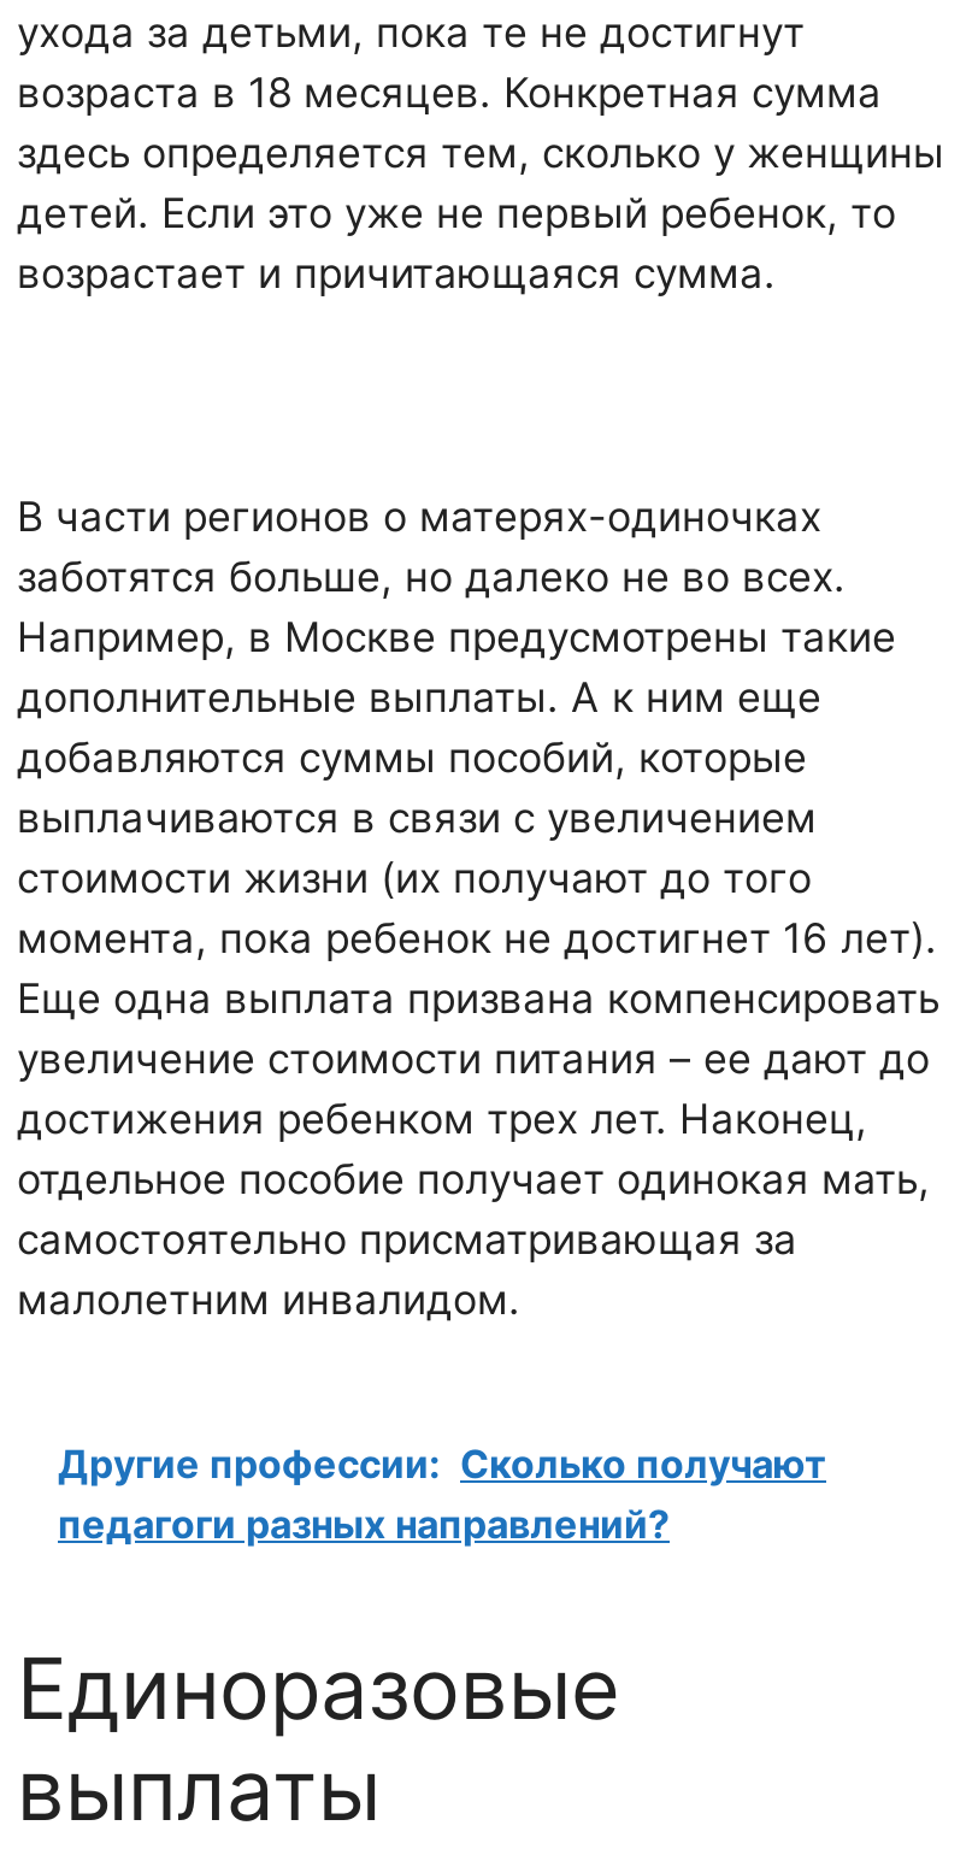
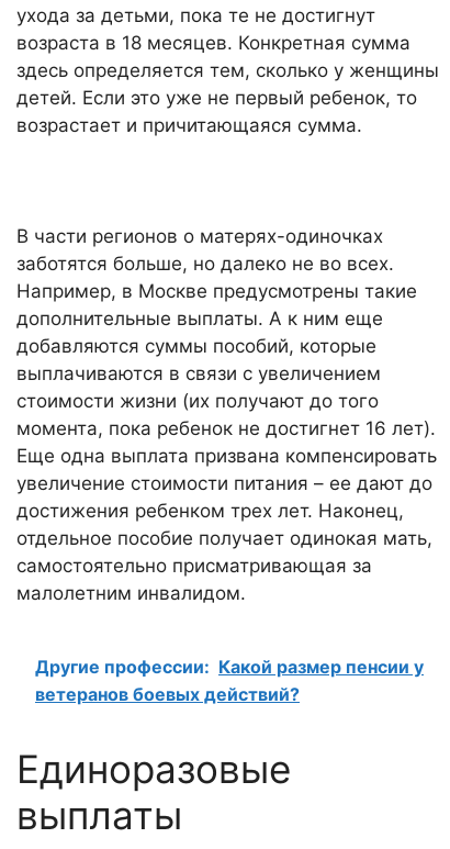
[58,1438,826,1547] Другие профессии: Сколько получают | педагоги разных направлений? -> [35,656,424,705] Другие профессии: Какой размер пенсии у | ветеранов боевых действий?

